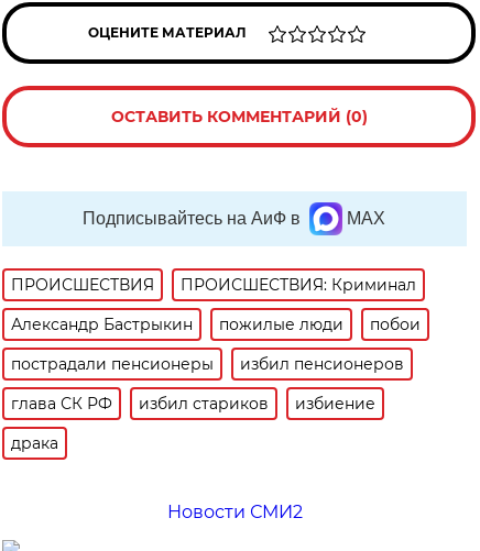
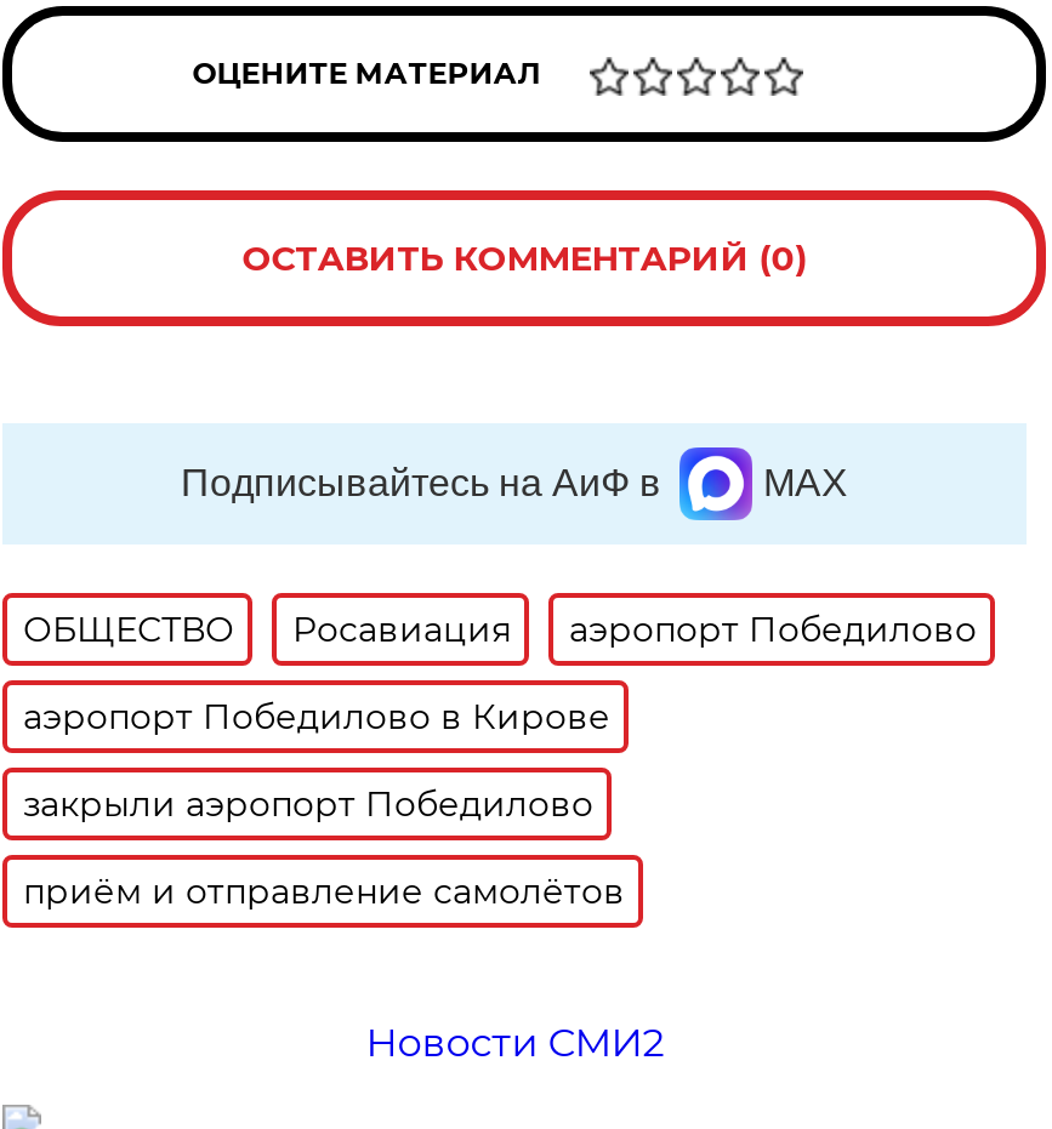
[11,275,421,453] ПРОИСШЕСТВИЯ | ПРОИСШЕСТВИЯ: Криминал | Александр Бастрыкин | пожилые люди | побои | пострадали пенсионеры | избил пенсионеров | глава СК РФ | избил стариков | избиение | драка -> [23,608,977,913] ОБЩЕСТВО | Росавиация | аэропорт Победилово | аэропорт Победилово в Кирове | закрыли аэропорт Победилово | приём и отправление самолётов

